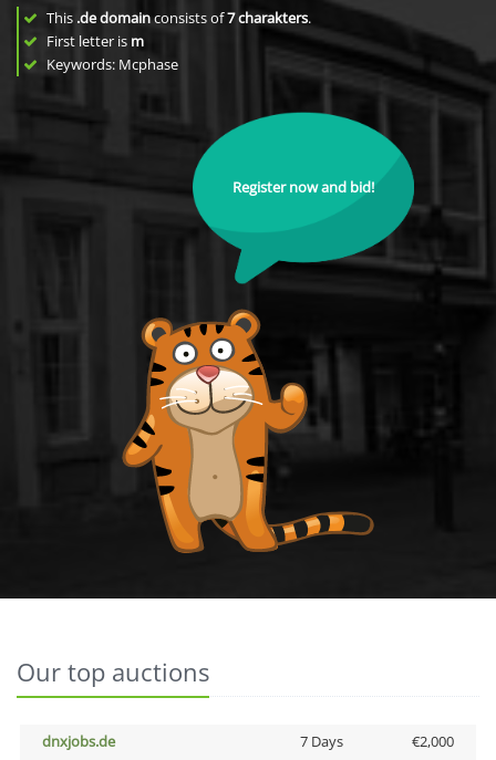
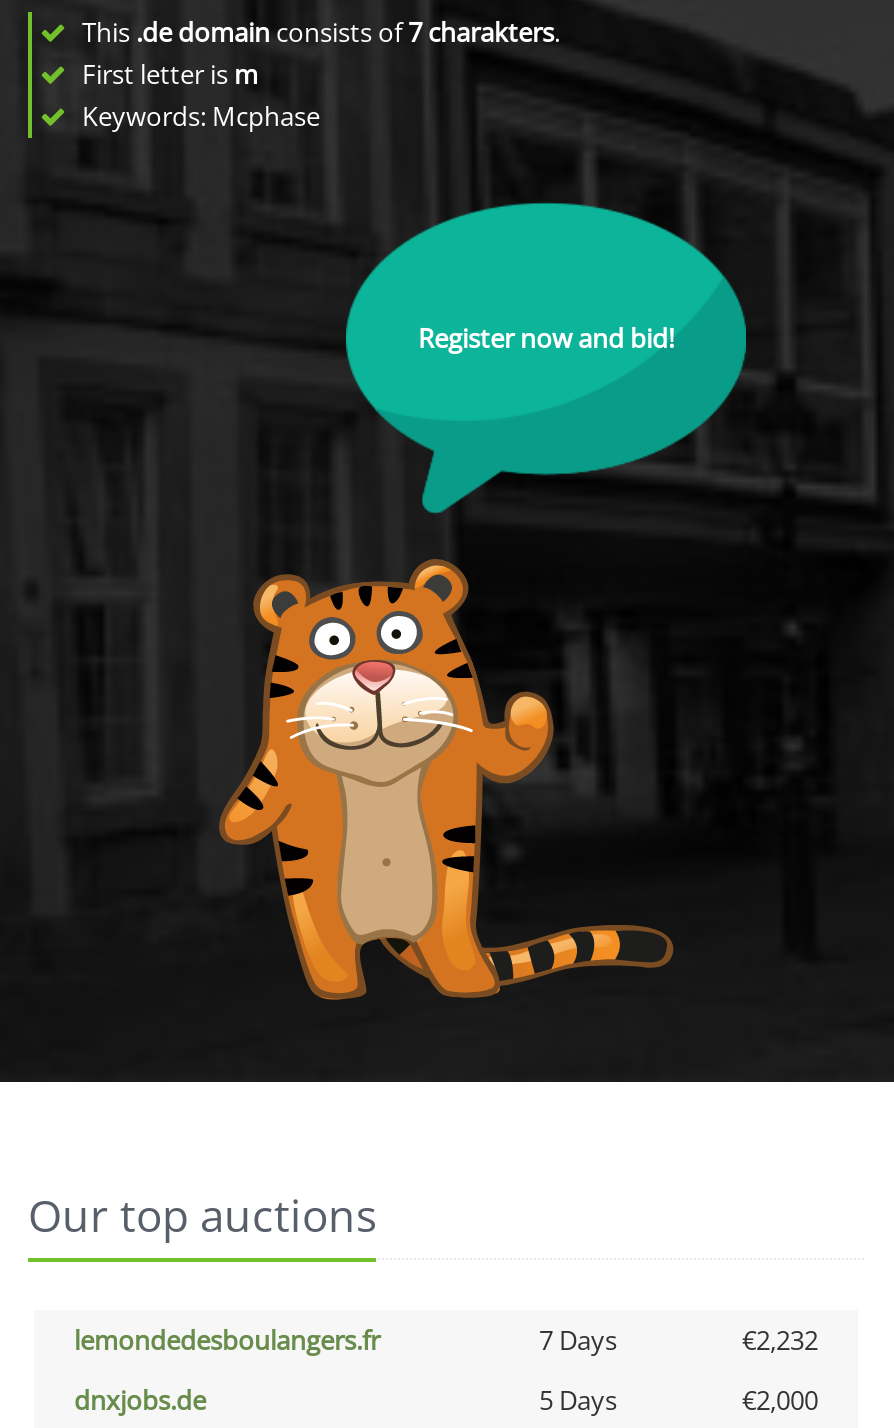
none -> [74,1322,818,1358] lemondedesboulangers.fr | 7 Days | €2,232
[299,731,343,751] 7 Days -> [539,1382,617,1418] 5 Days

